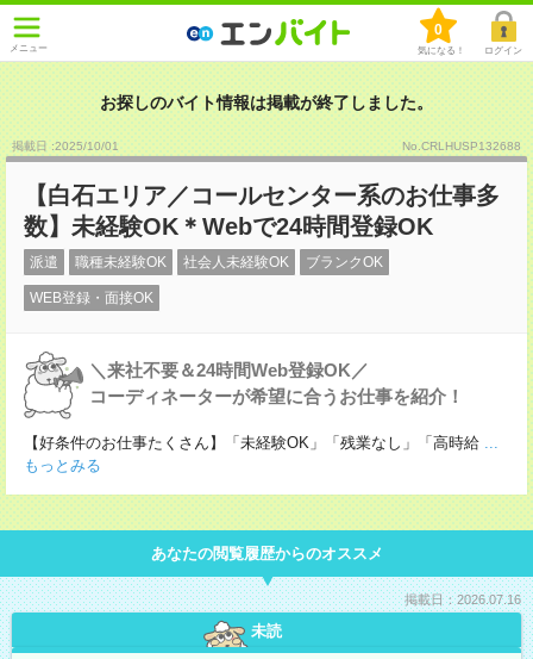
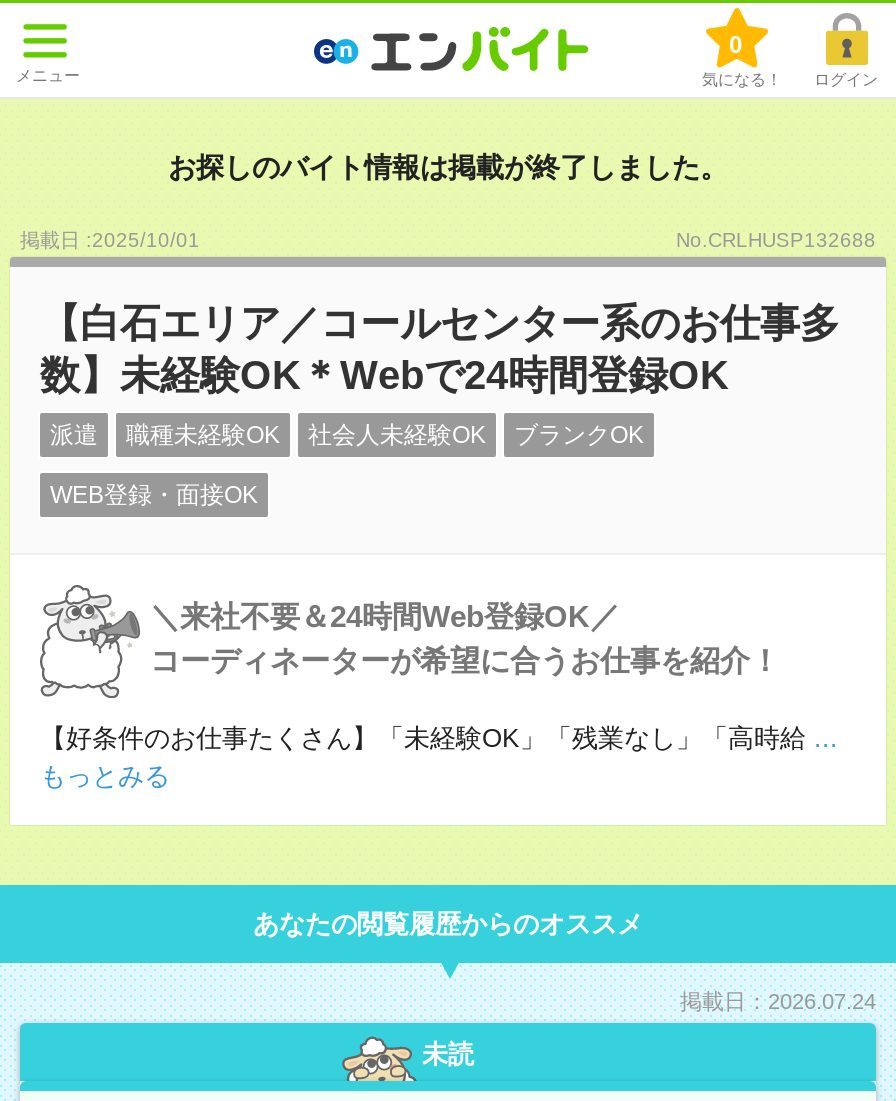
[405,592,521,607] 掲載日：2026.07.16 -> [680,989,876,1013] 掲載日：2026.07.24

